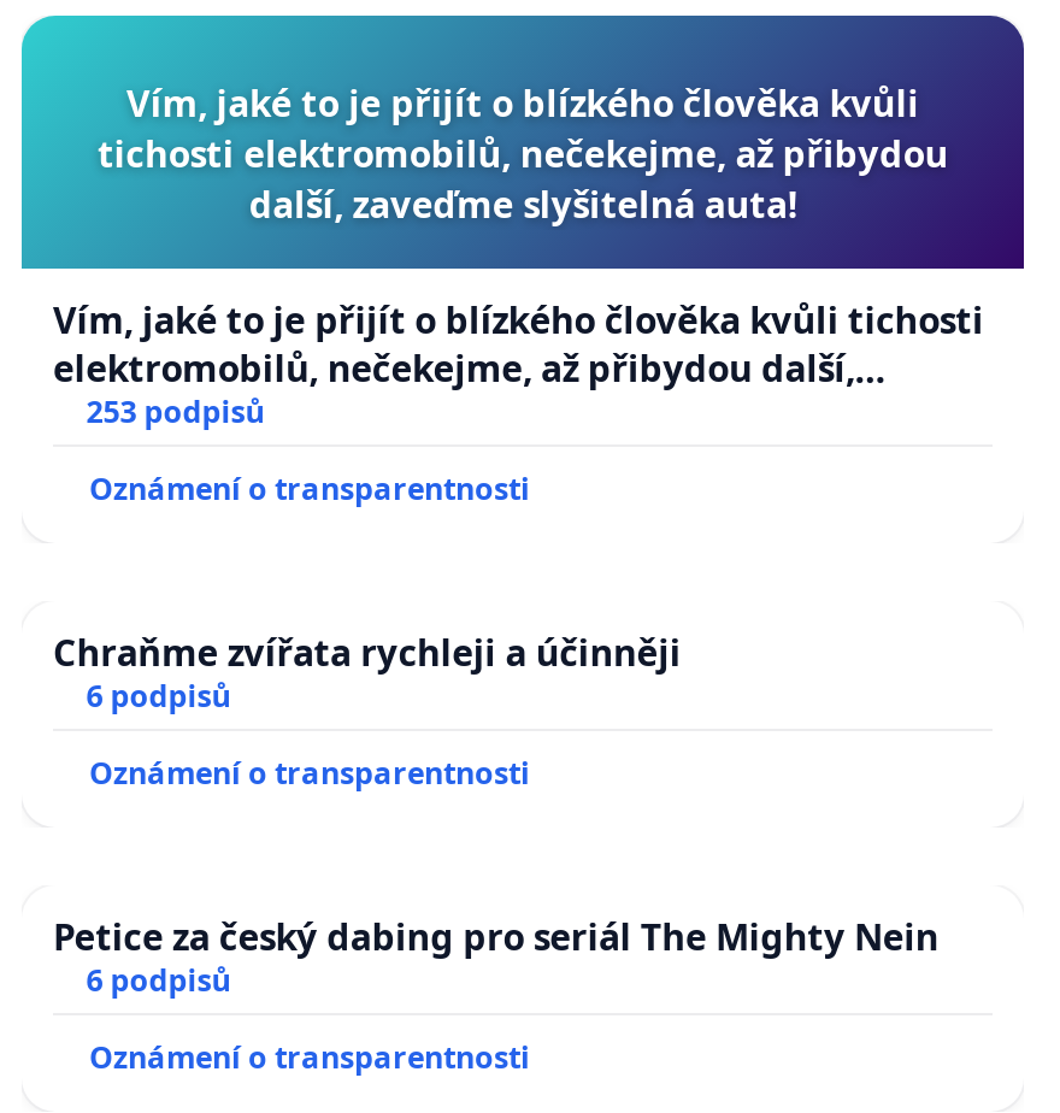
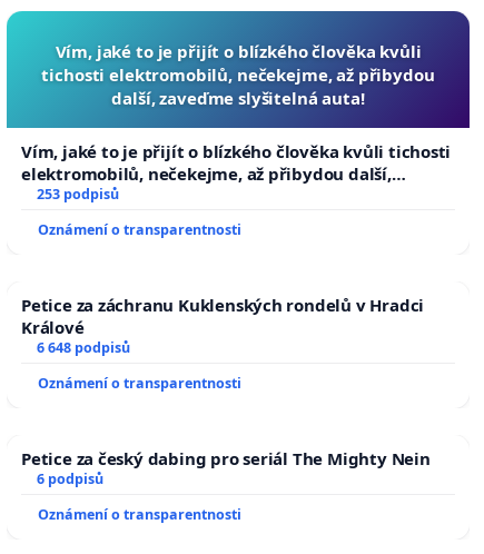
[53,628,681,717] Chraňme zvířata rychleji a účinněji | 6 podpisů -> [21,294,424,357] Petice za záchranu Kuklenských rondelů v Hradci | Králové | 6 648 podpisů

